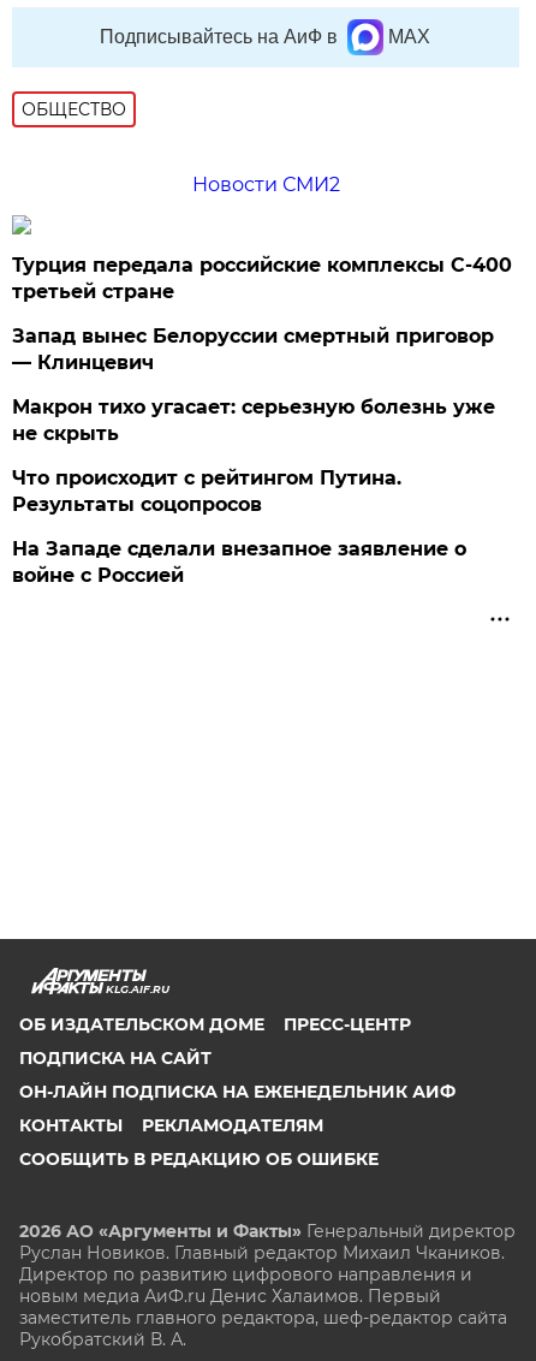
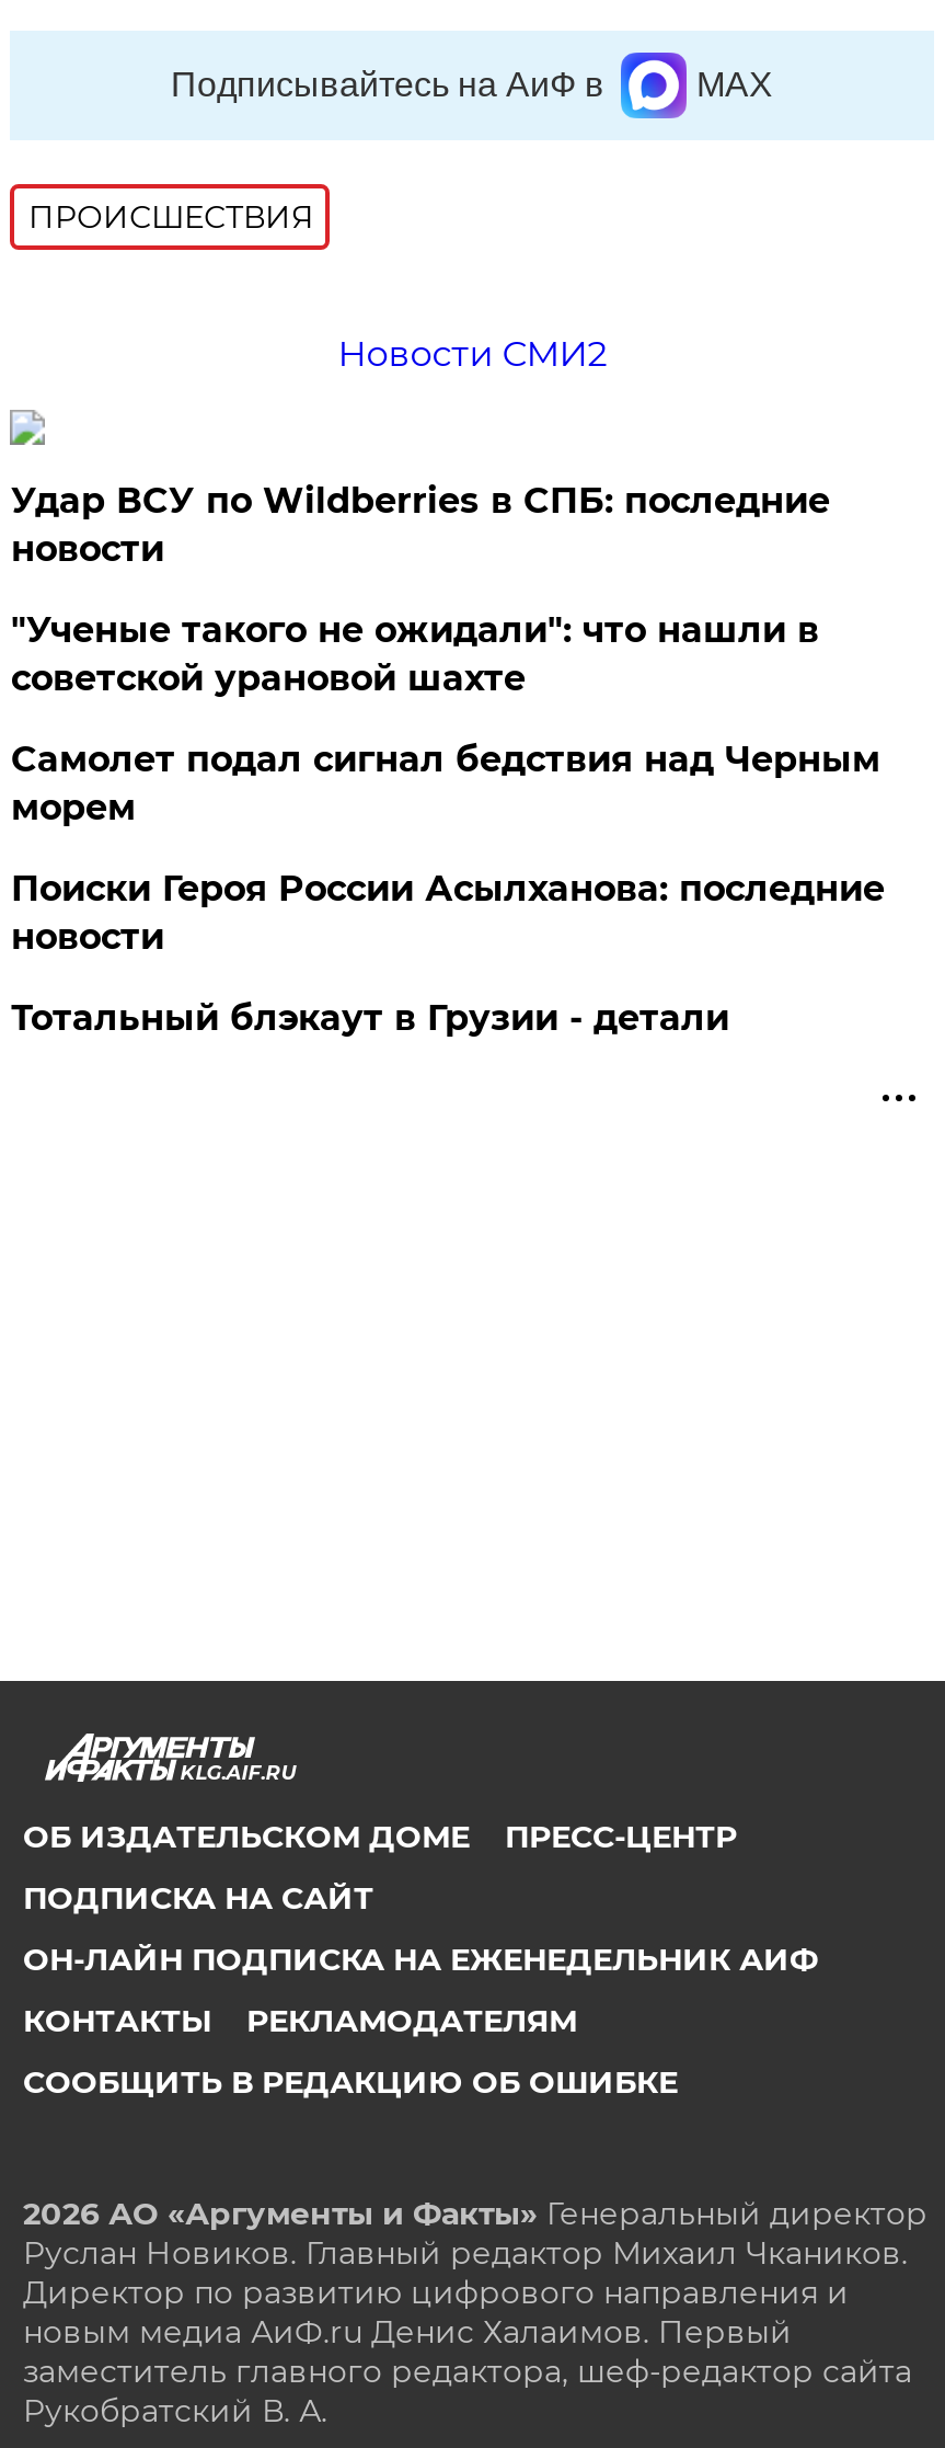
[22,99,127,120] ОБЩЕСТВО -> [28,197,313,237] ПРОИСШЕСТВИЯ
[12,254,512,303] Турция передала российские комплексы С-400 | третьей стране -> [11,480,830,570] Удар ВСУ по Wildberries в СПБ: последние | новости
[12,325,494,374] Запад вынес Белоруссии смертный приговор | — Клинцевич -> [11,609,819,699] "Ученые такого не ожидали": что нашли в | советской урановой шахте
[12,396,496,445] Макрон тихо угасает: серьезную болезнь уже | не скрыть -> [11,739,880,828] Самолет подал сигнал бедствия над Черным | морем
[12,466,402,516] Что происходит с рейтингом Путина. | Результаты соцопросов -> [11,868,885,958] Поиски Героя России Асылханова: последние | новости
[12,537,467,587] На Западе сделали внезапное заявление о | войне с Россией -> [11,997,729,1039] Тотальный блэкаут в Грузии - детали

